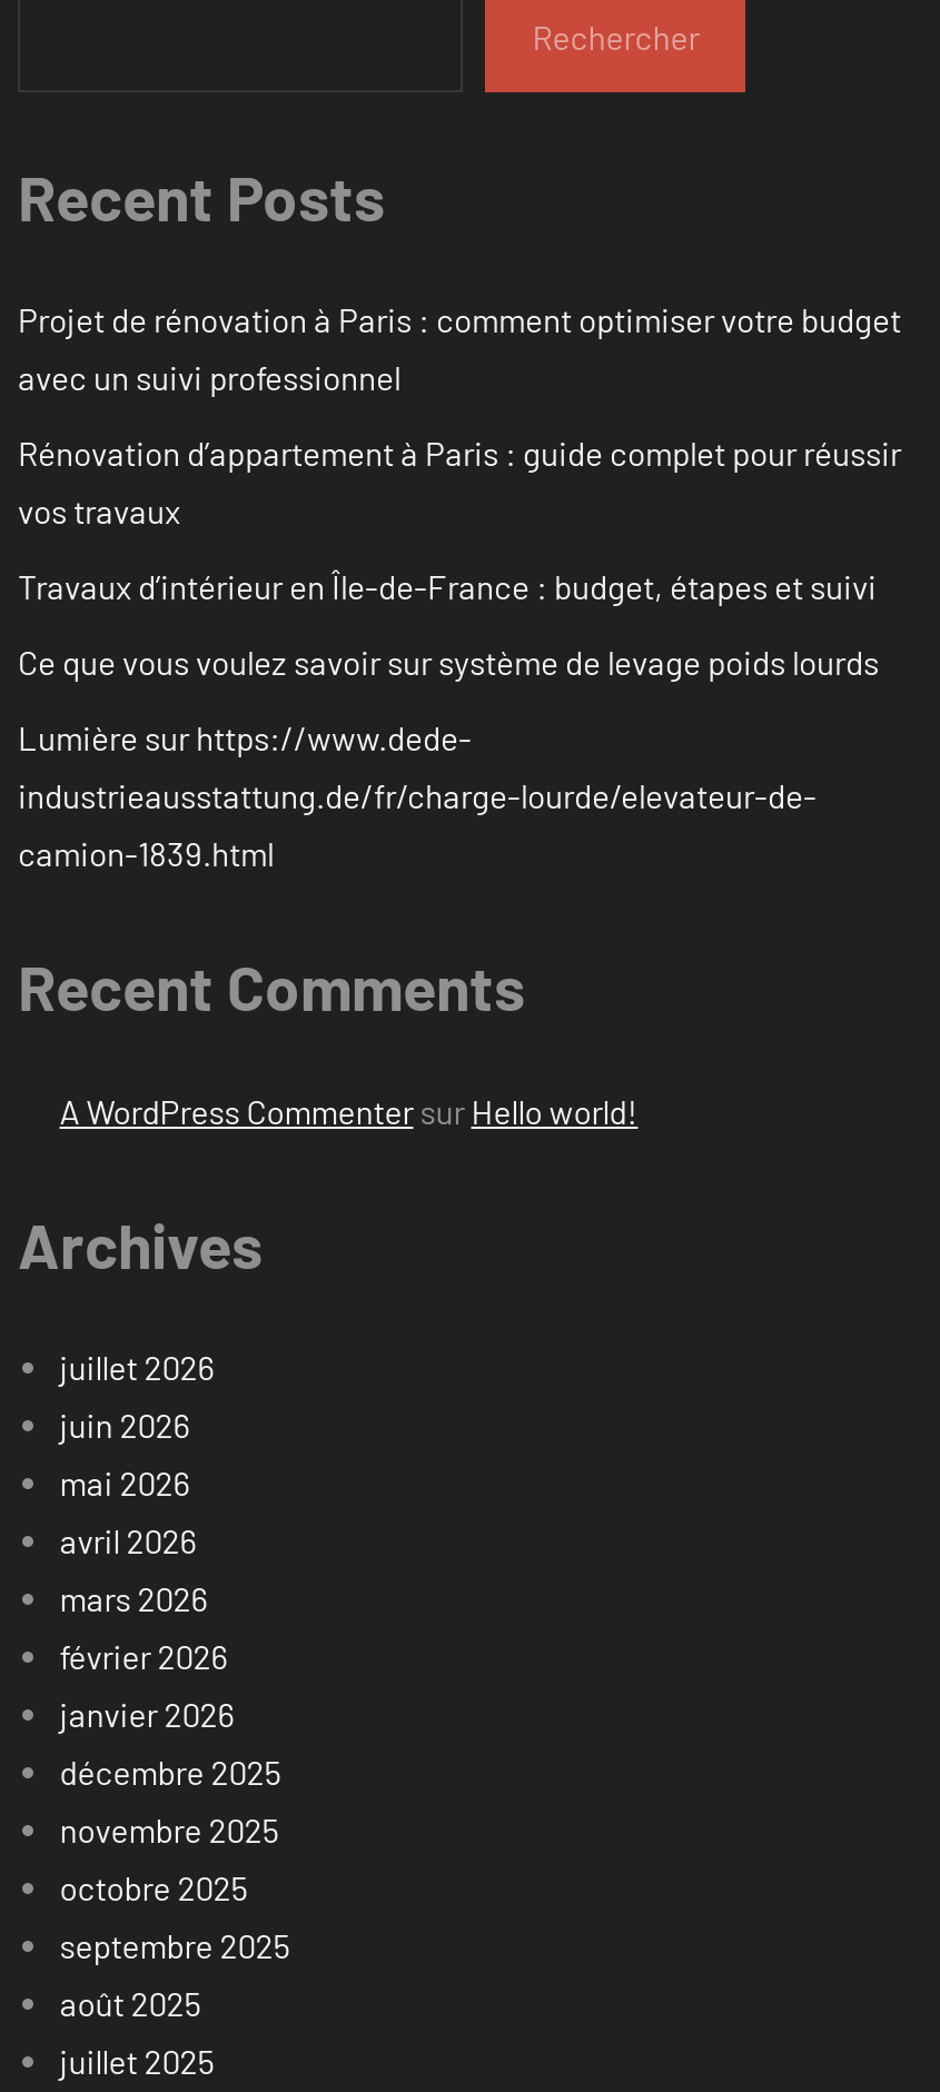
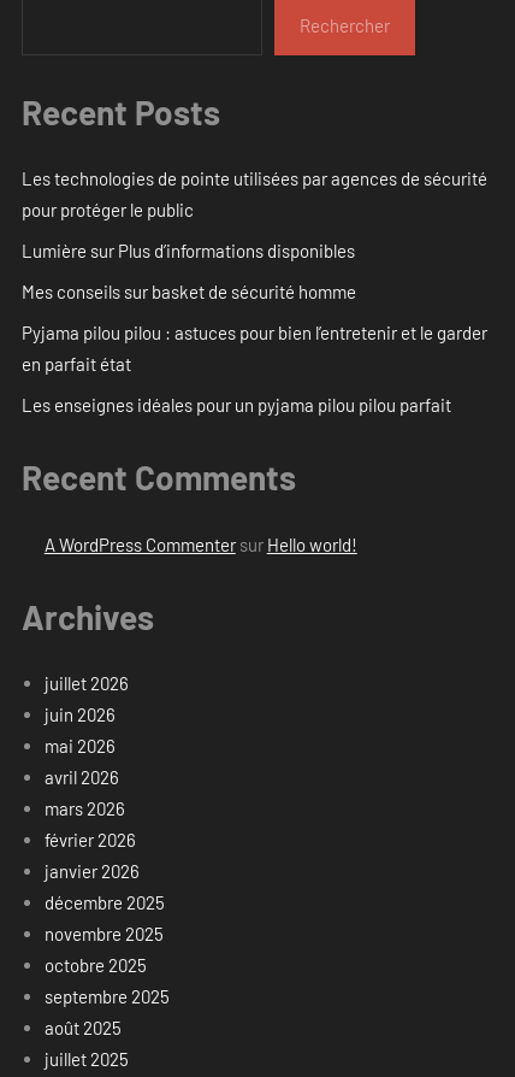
[18,300,901,398] Projet de rénovation à Paris : comment optimiser votre budget | avec un suivi professionnel -> [22,168,487,221] Les technologies de pointe utilisées par agences de sécurité | pour protéger le public
[18,433,901,531] Rénovation d’appartement à Paris : guide complet pour réussir | vos travaux -> [22,240,355,262] Lumière sur Plus d’informations disponibles
[18,567,877,607] Travaux d’intérieur en Île-de-France : budget, étapes et suivi -> [22,281,356,303] Mes conseils sur basket de sécurité homme
[18,642,879,682] Ce que vous voulez savoir sur système de levage poids lourds -> [22,322,487,375] Pyjama pilou pilou : astuces pour bien l’entretenir et le garder | en parfait état
[18,718,817,874] Lumière sur https://www.dede- | industrieausstattung.de/fr/charge-lourde/elevateur-de- | camion-1839.html -> [22,394,451,416] Les enseignes idéales pour un pyjama pilou pilou parfait

